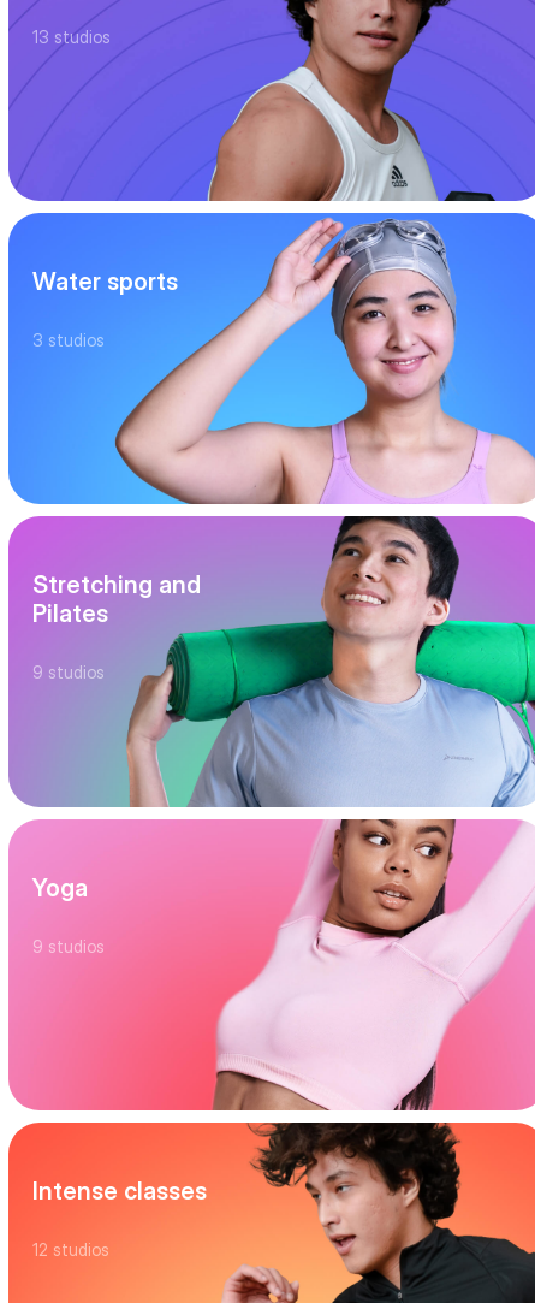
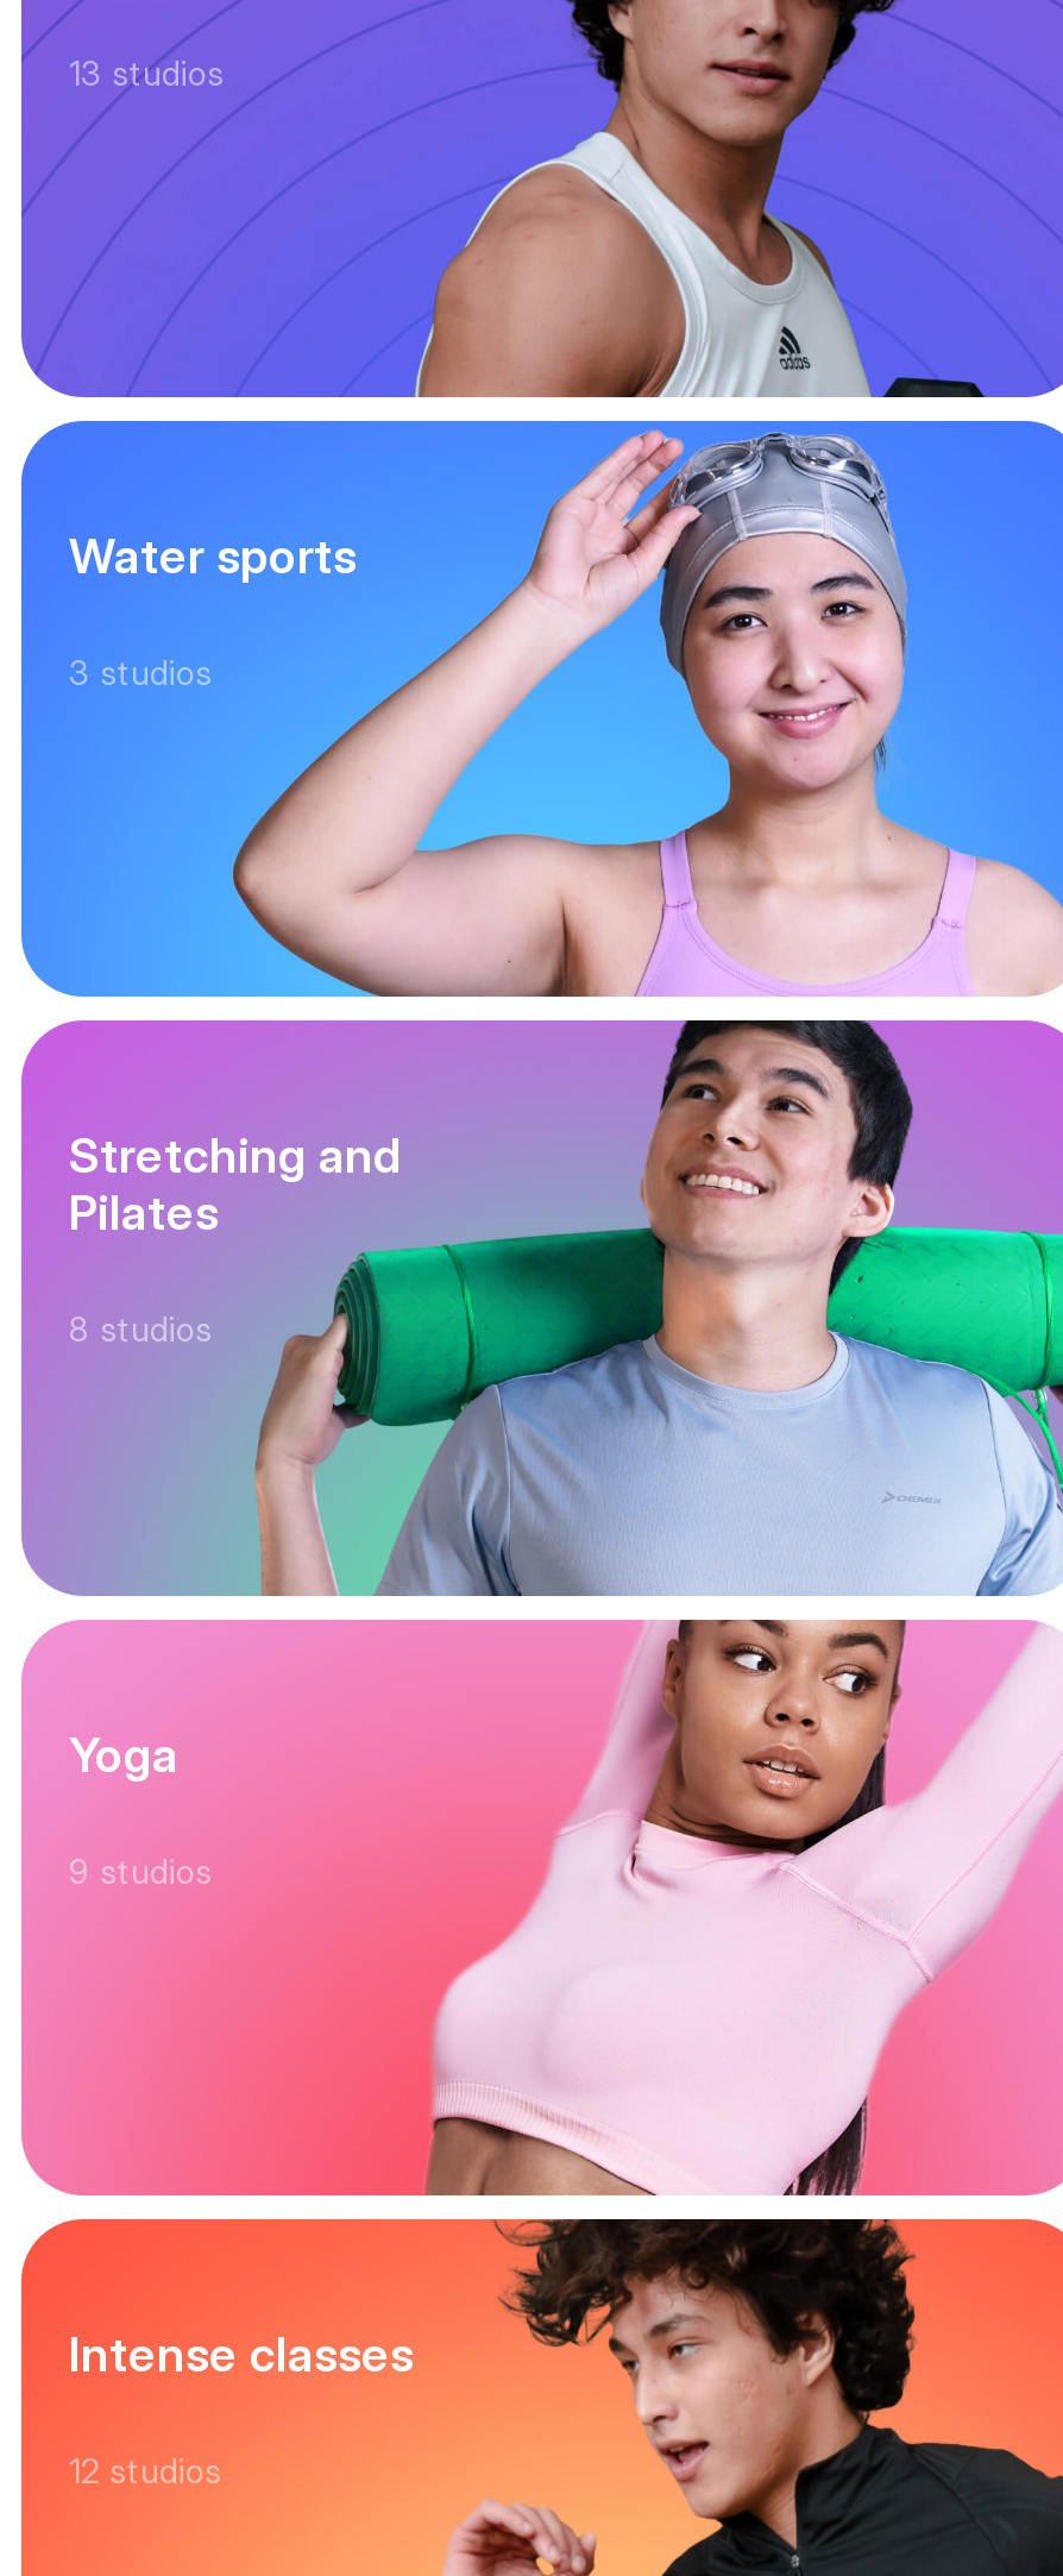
[32,661,105,682] 9 studios -> [69,1307,212,1347] 8 studios

